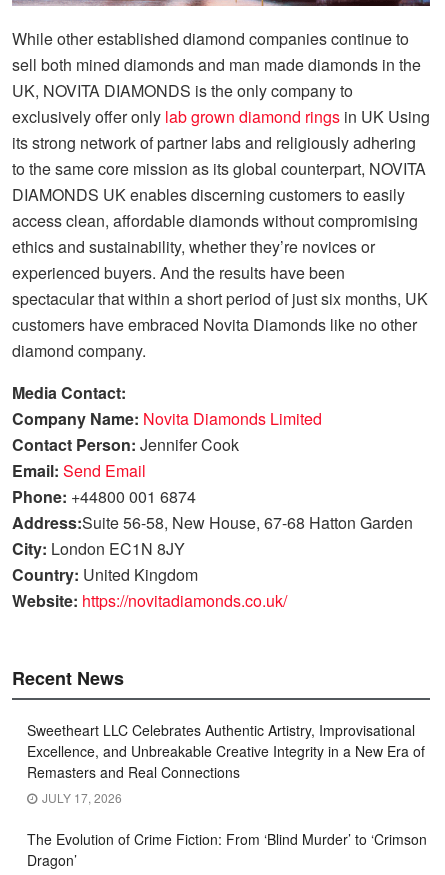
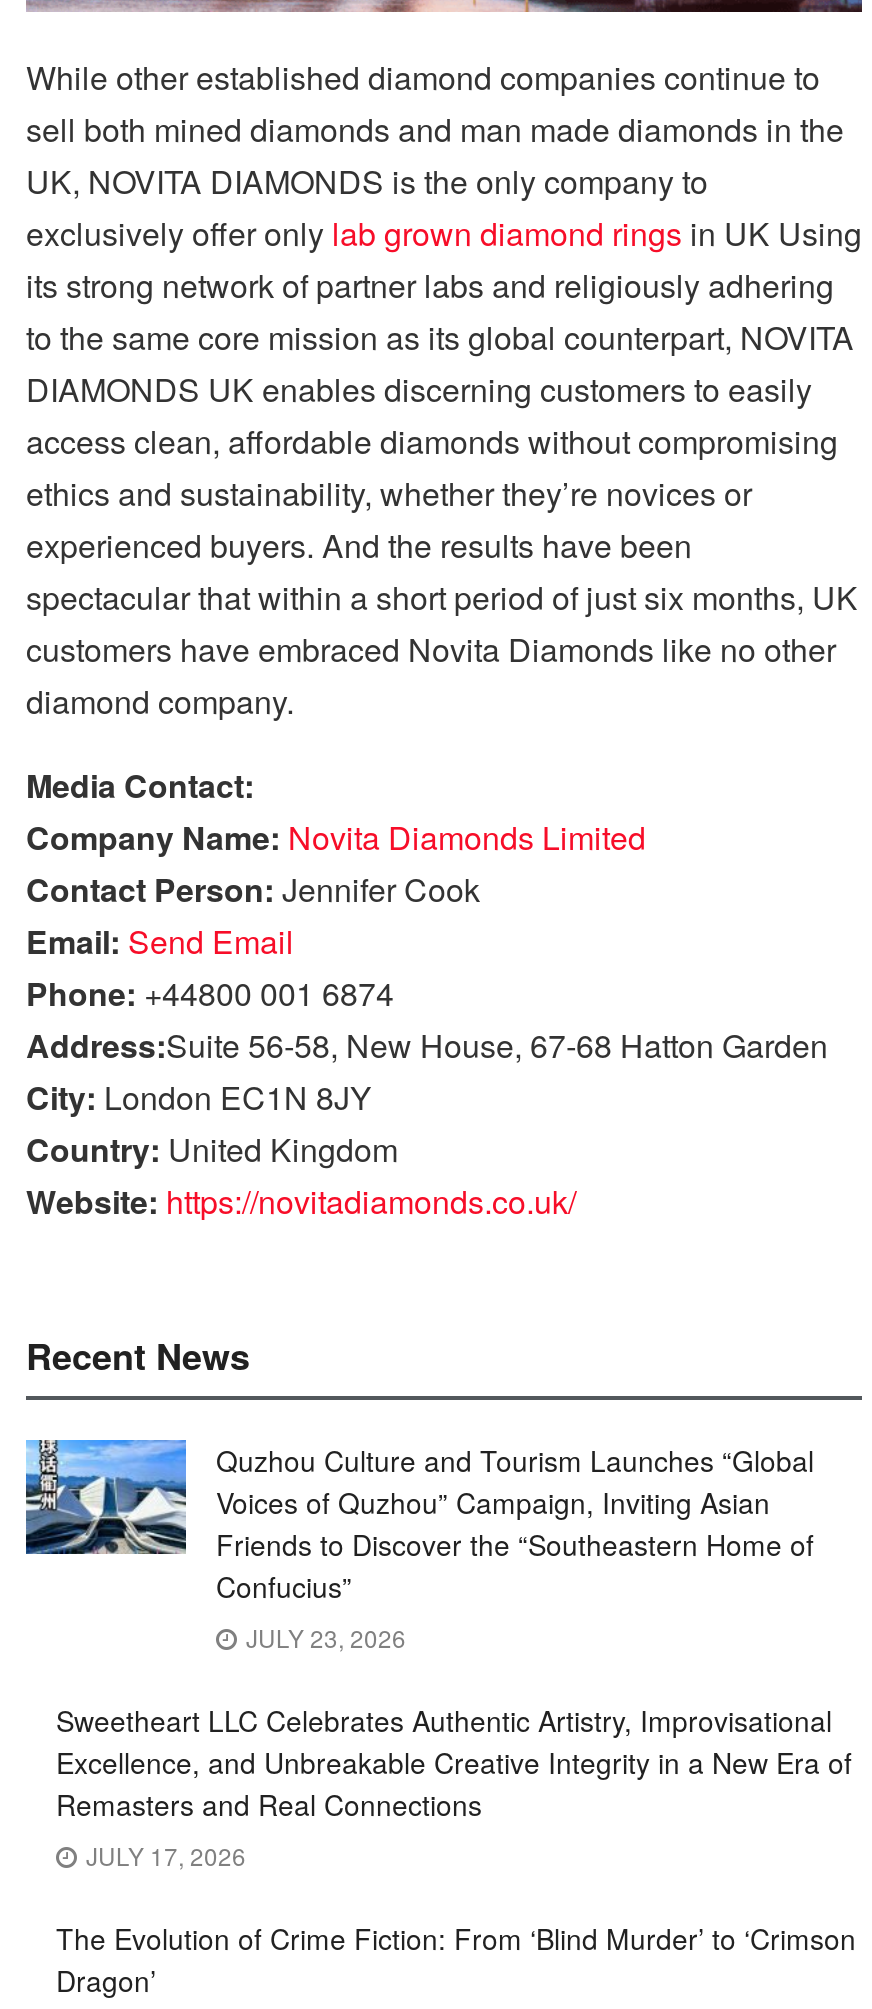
none -> [24,1438,814,1654] [image] | Quzhou Culture and Tourism Launches “Global | Voices of Quzhou” Campaign, Inviting Asian | Friends to Discover the “Southeastern Home of | Confucius” | JULY 23, 2026

